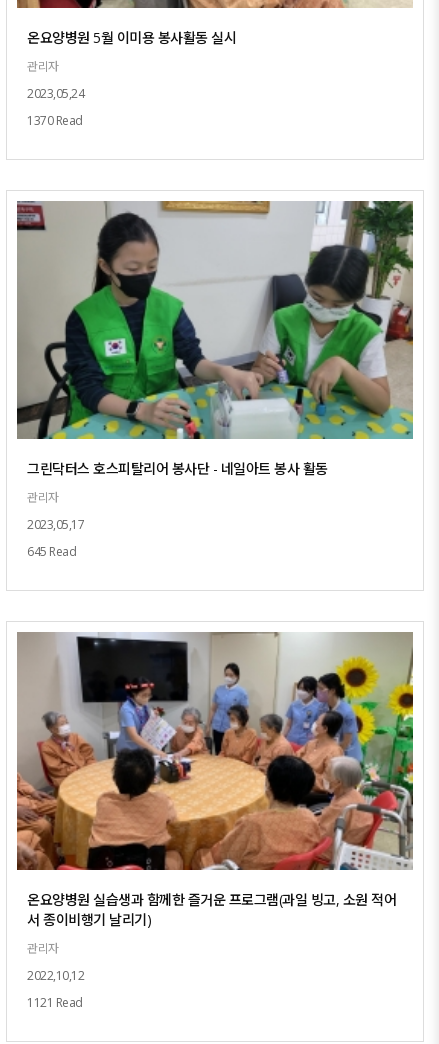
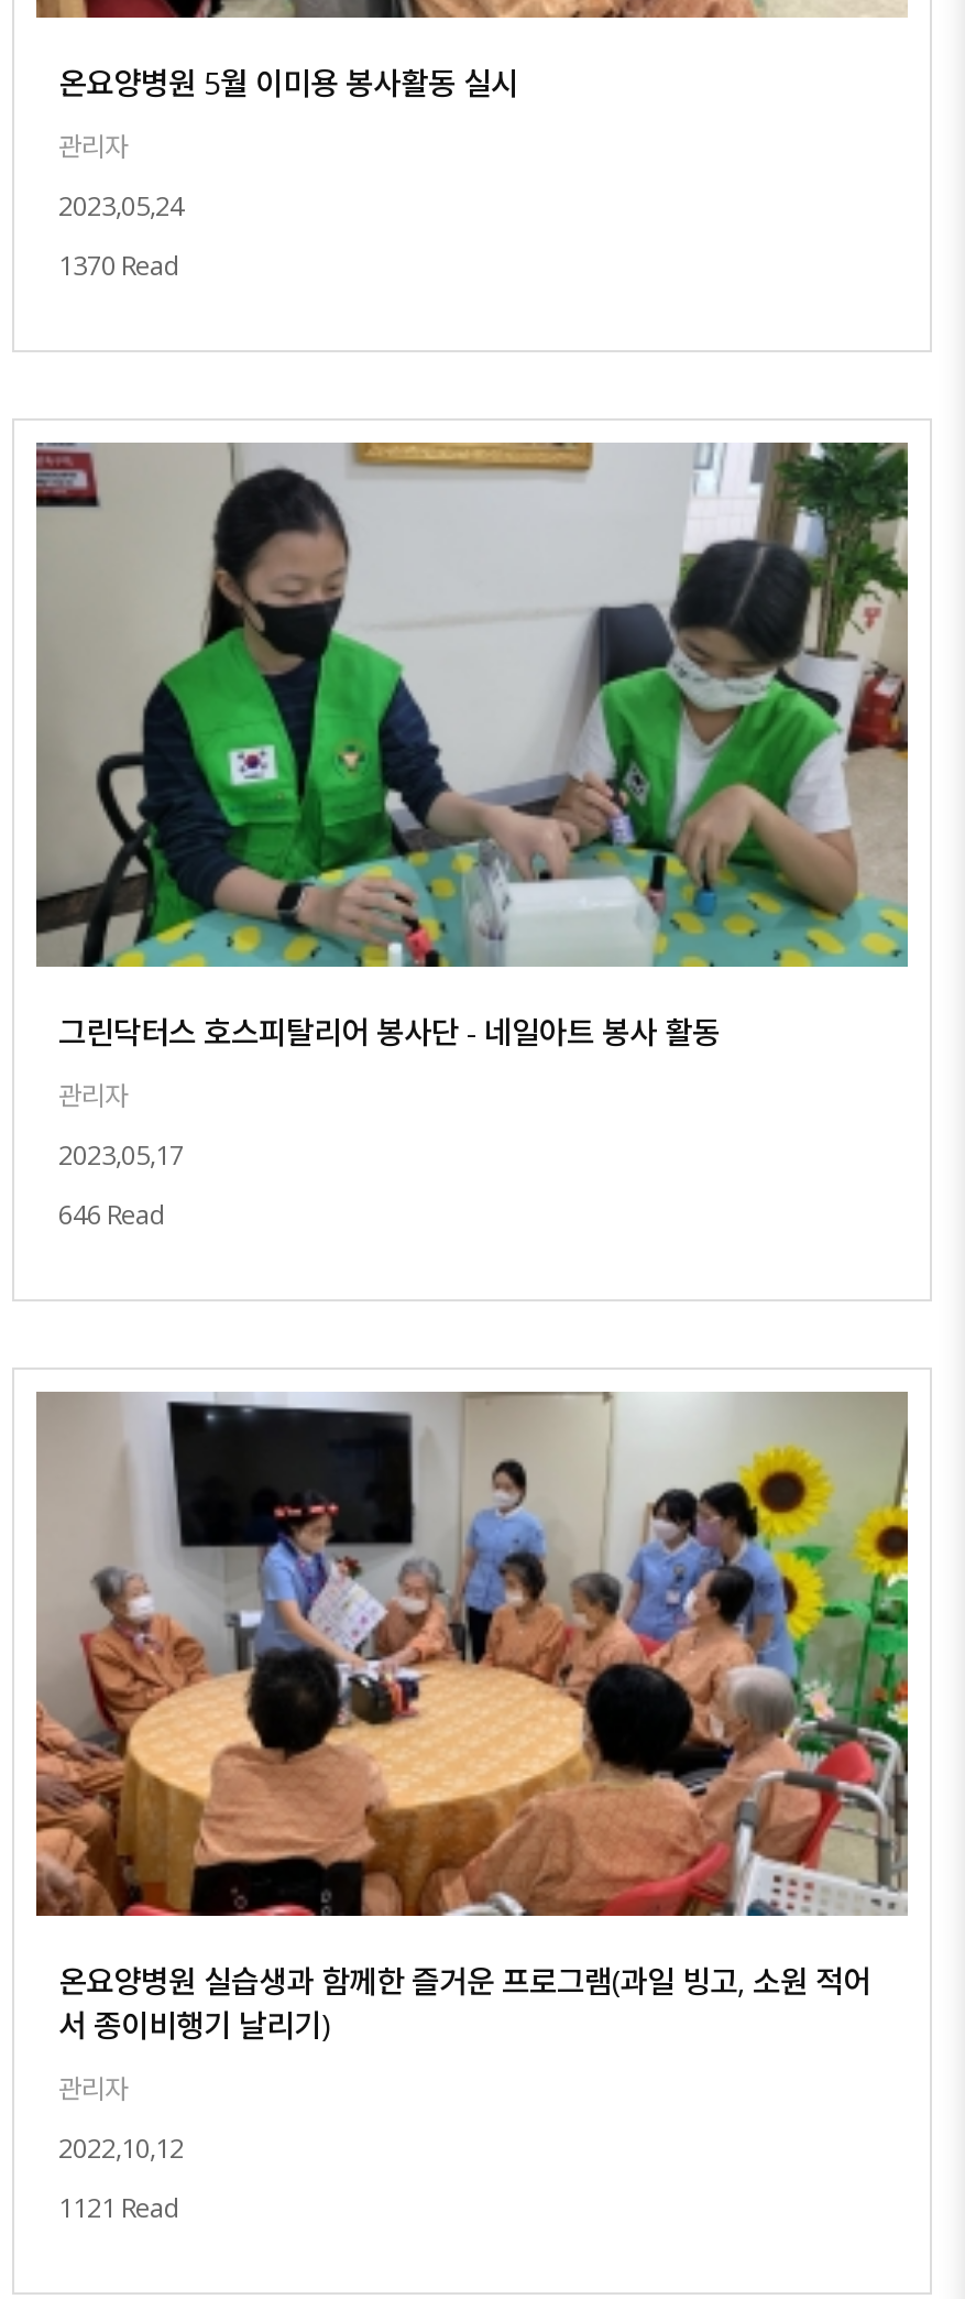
[27,543,76,560] 645 Read -> [58,1195,166,1232] 646 Read

